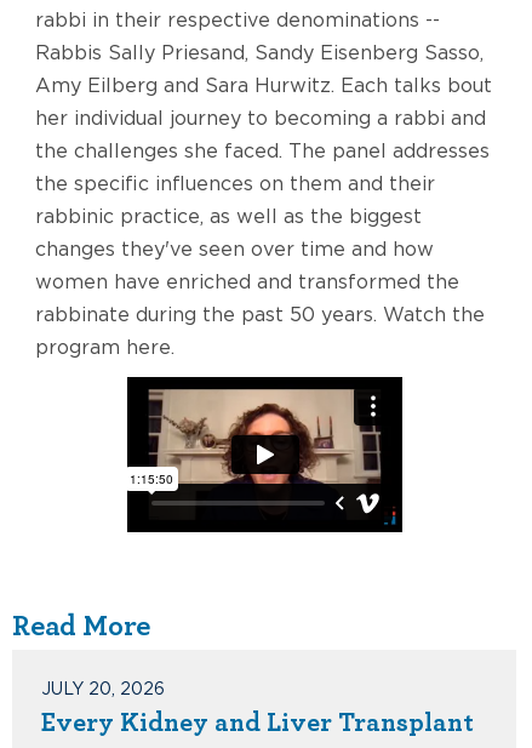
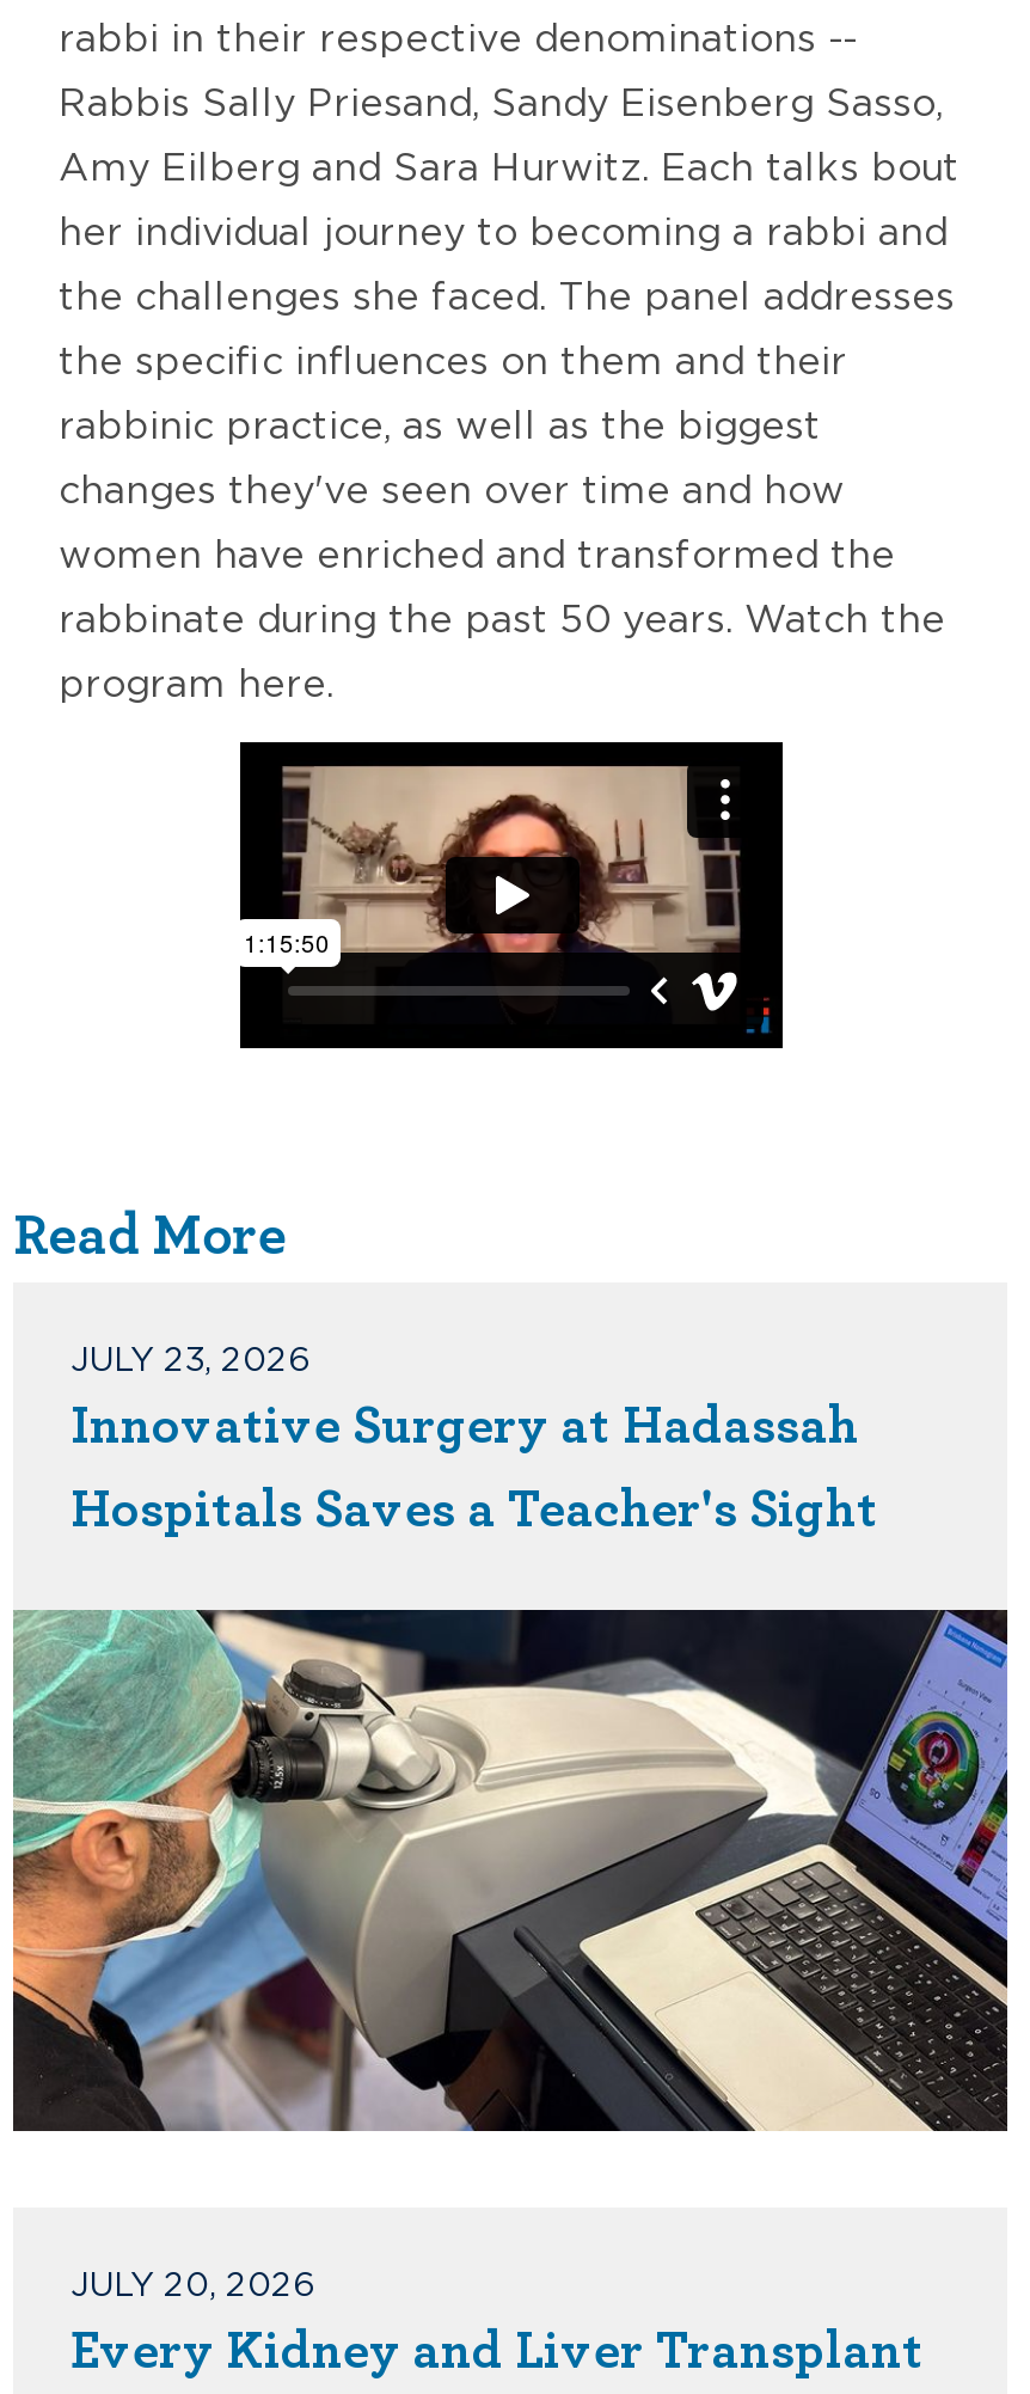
none -> [11,1606,1010,2132] [image]
none -> [70,1344,878,1536] JULY 23, 2026 | Innovative Surgery at Hadassah | Hospitals Saves a Teacher's Sight

